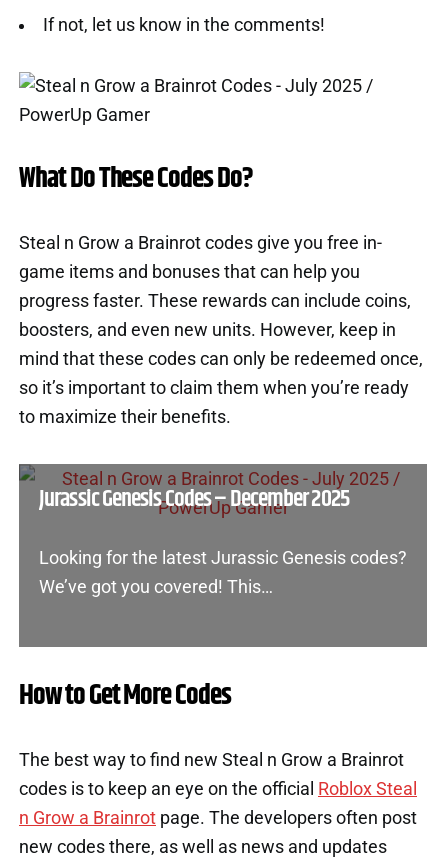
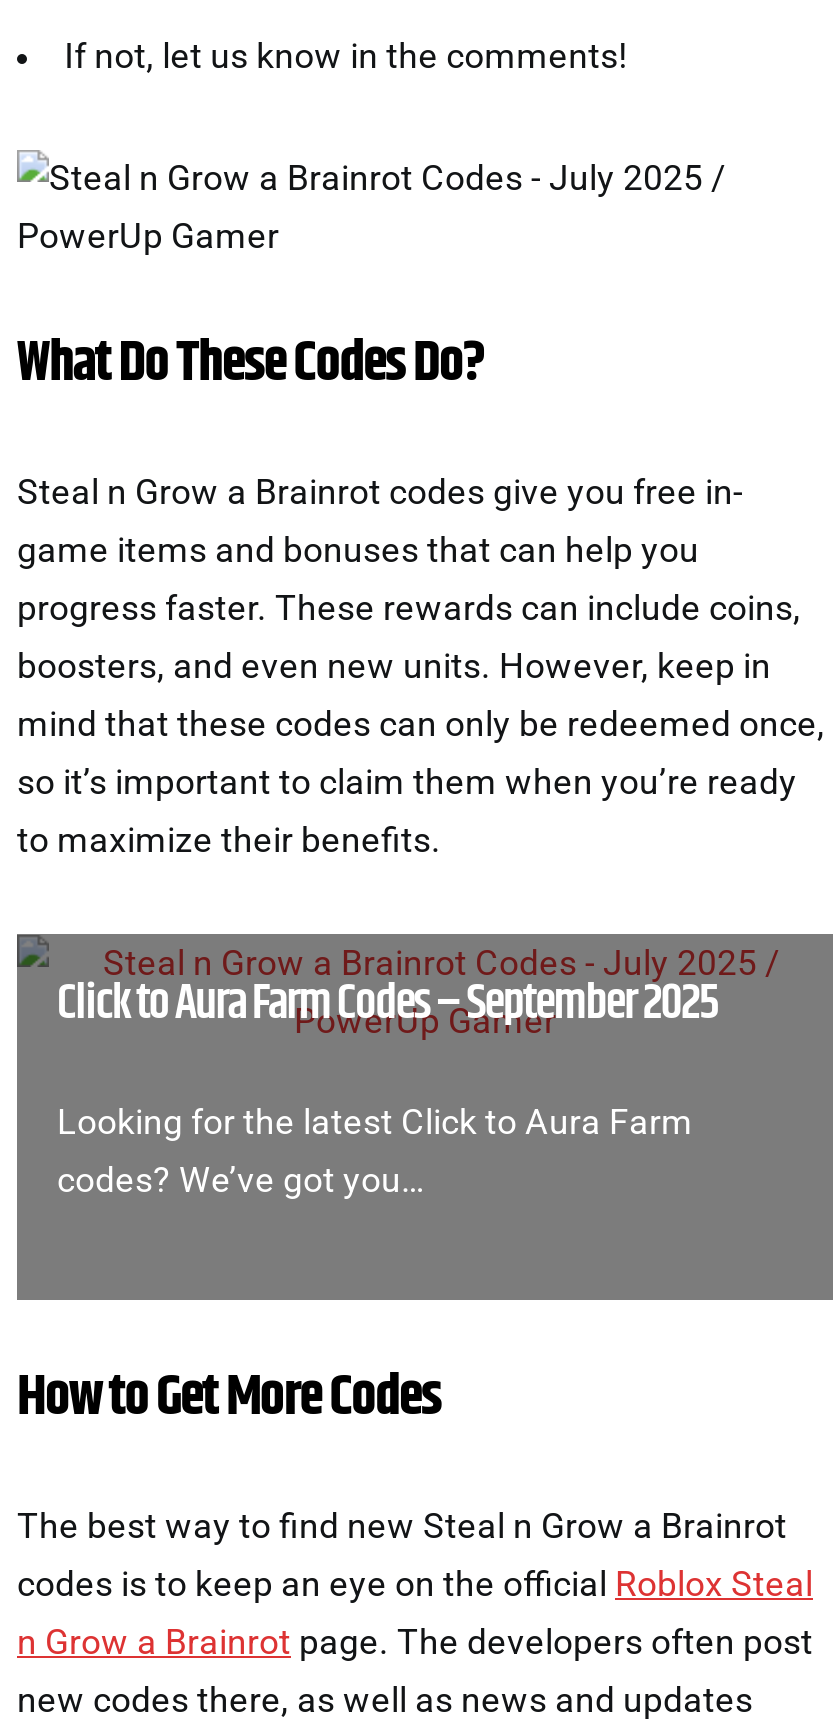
[39,481,349,517] Jurassic Genesis Codes – December 2025 -> [57,968,717,1040] Click to Aura Farm Codes – September 2025
[39,548,407,597] Looking for the latest Jurassic Genesis codes? | We’ve got you covered! This… -> [57,1102,693,1200] Looking for the latest Click to Aura Farm | codes? We’ve got you…

